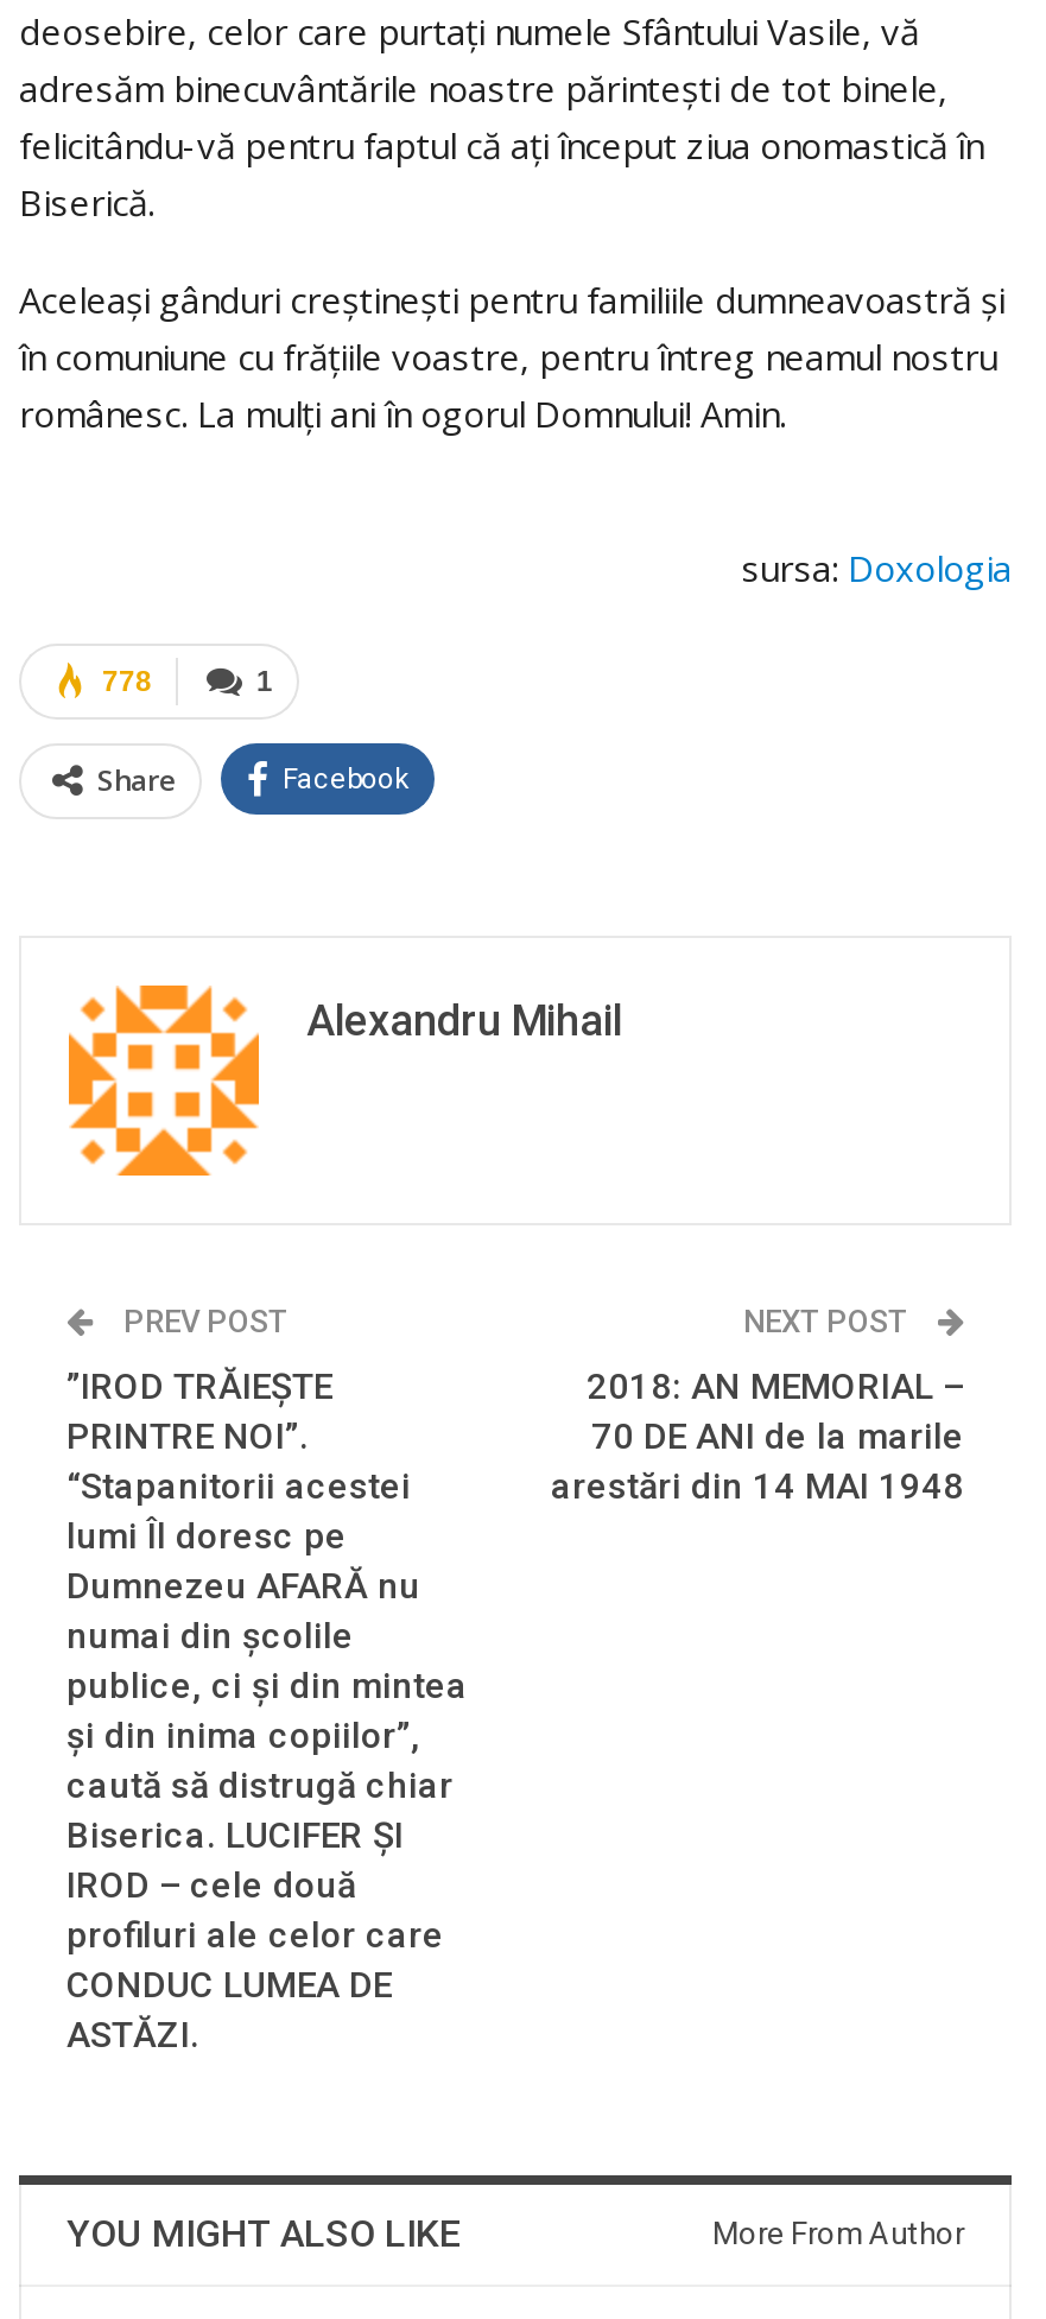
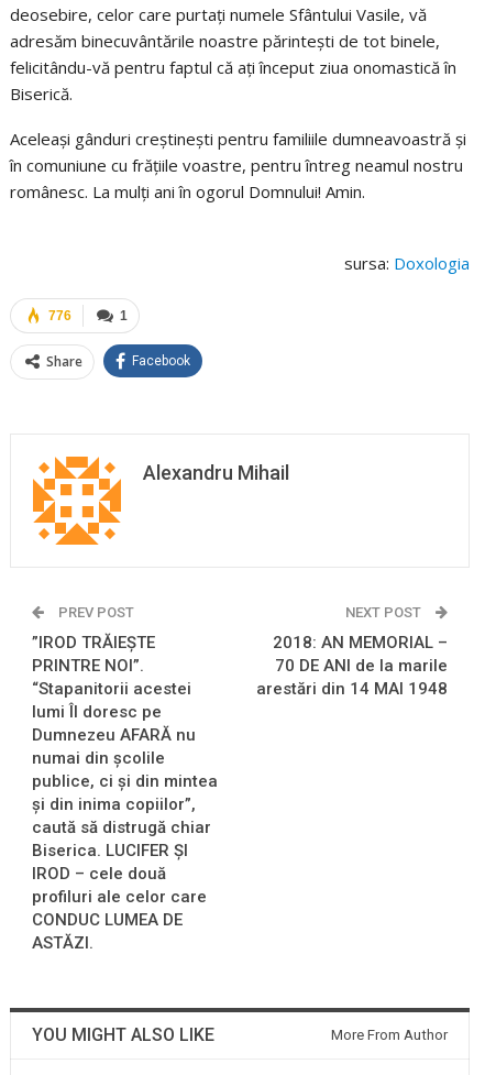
[102,664,152,697] 778 -> [48,308,71,323] 776

